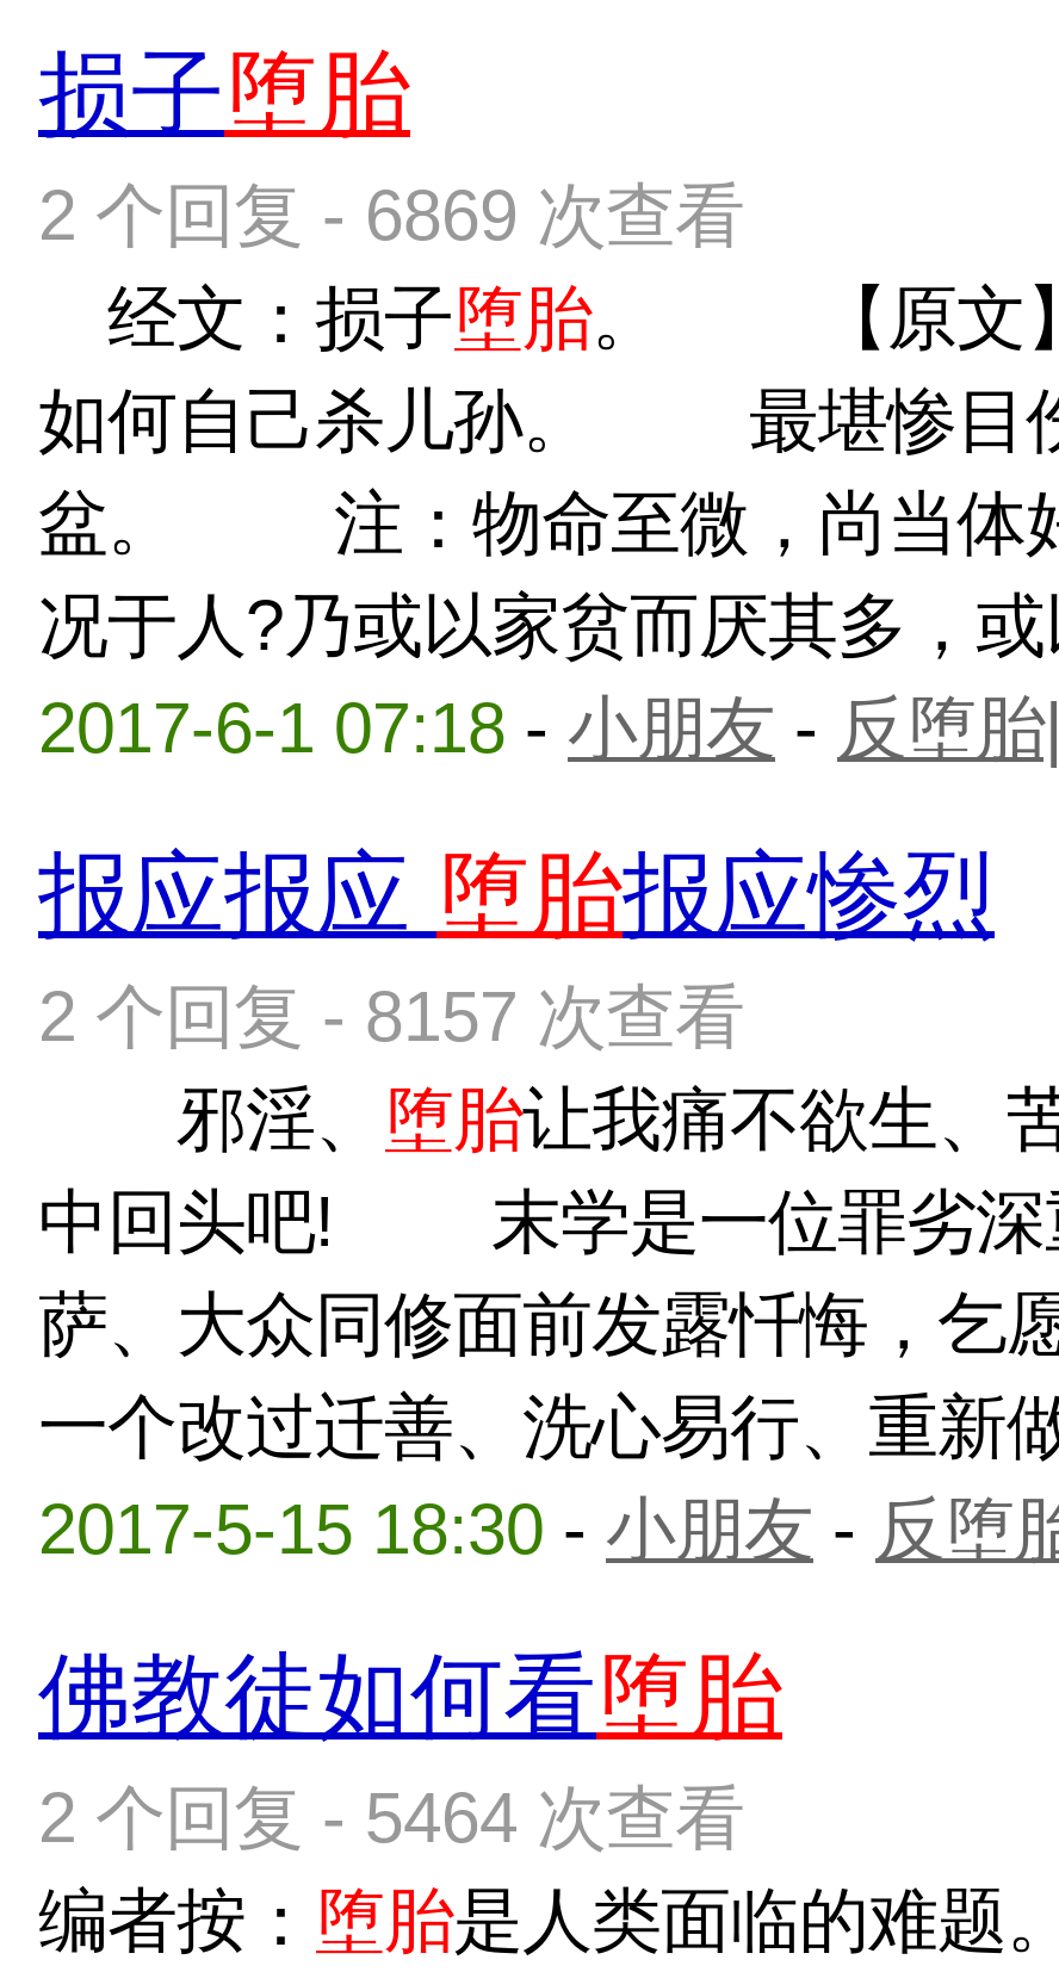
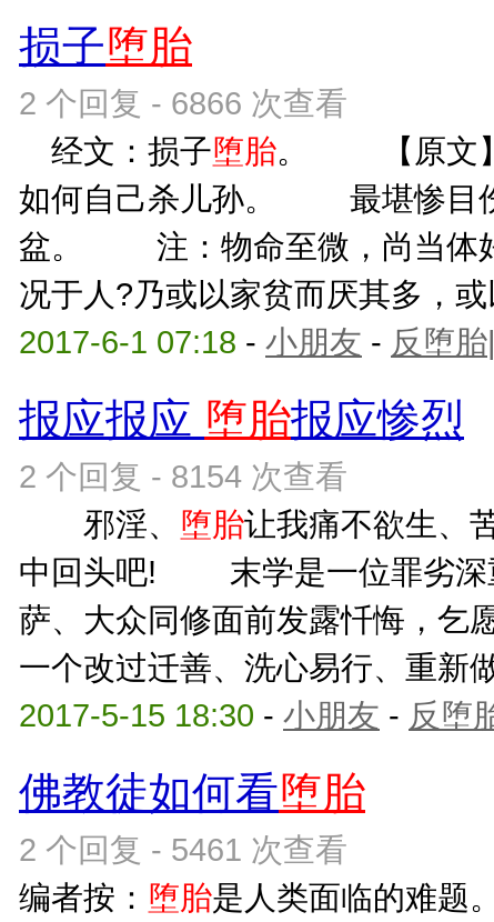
[38,175,744,254] 2 个回复 - 6869 次查看 -> [19,84,347,121] 2 个回复 - 6866 次查看
[38,976,744,1055] 2 个回复 - 8157 次查看 -> [19,458,347,494] 2 个回复 - 8154 次查看
[38,1778,744,1856] 2 个回复 - 5464 次查看 -> [19,831,347,868] 2 个回复 - 5461 次查看

